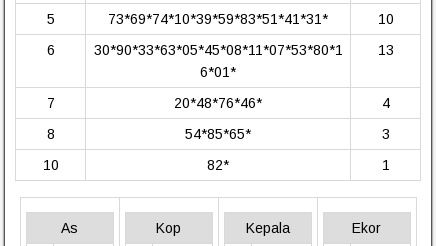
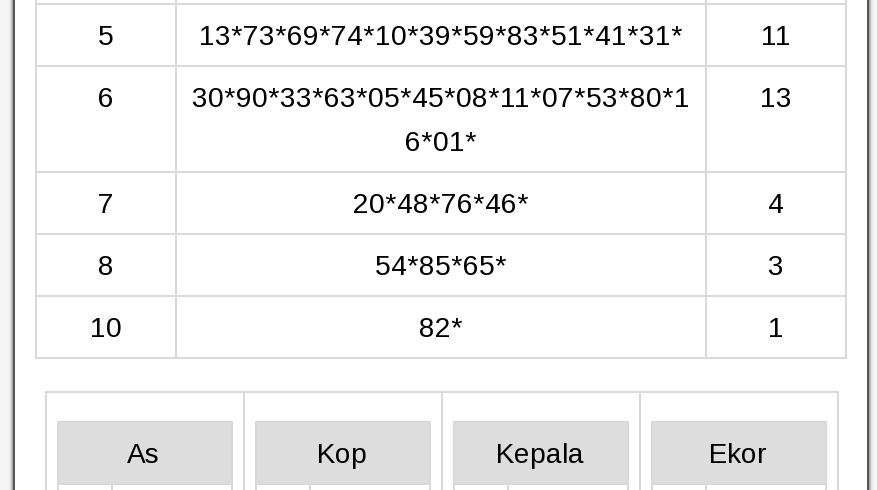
[108,11,328,27] 73*69*74*10*39*59*83*51*41*31* -> [199,19,683,51] 13*73*69*74*10*39*59*83*51*41*31*
[377,11,393,27] 10 -> [761,19,791,51] 11

